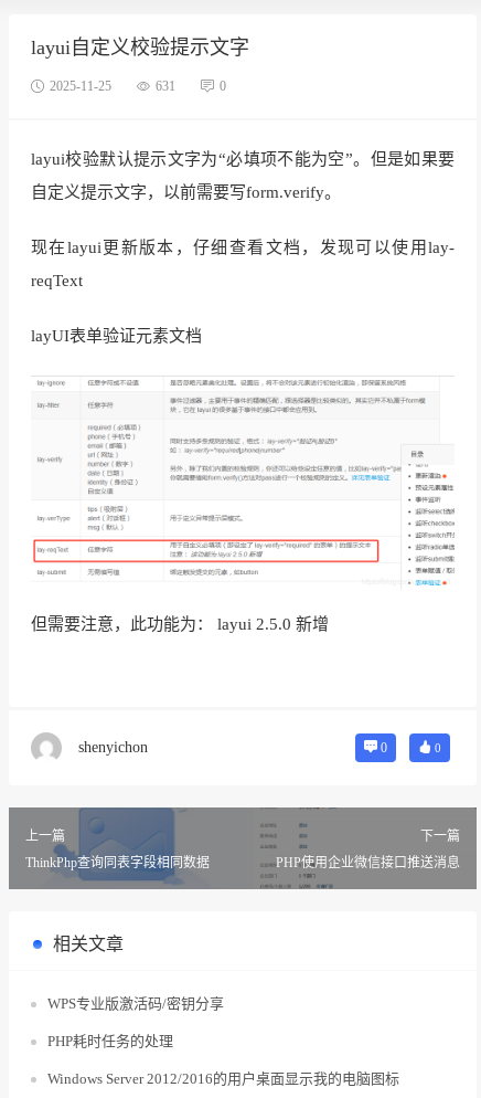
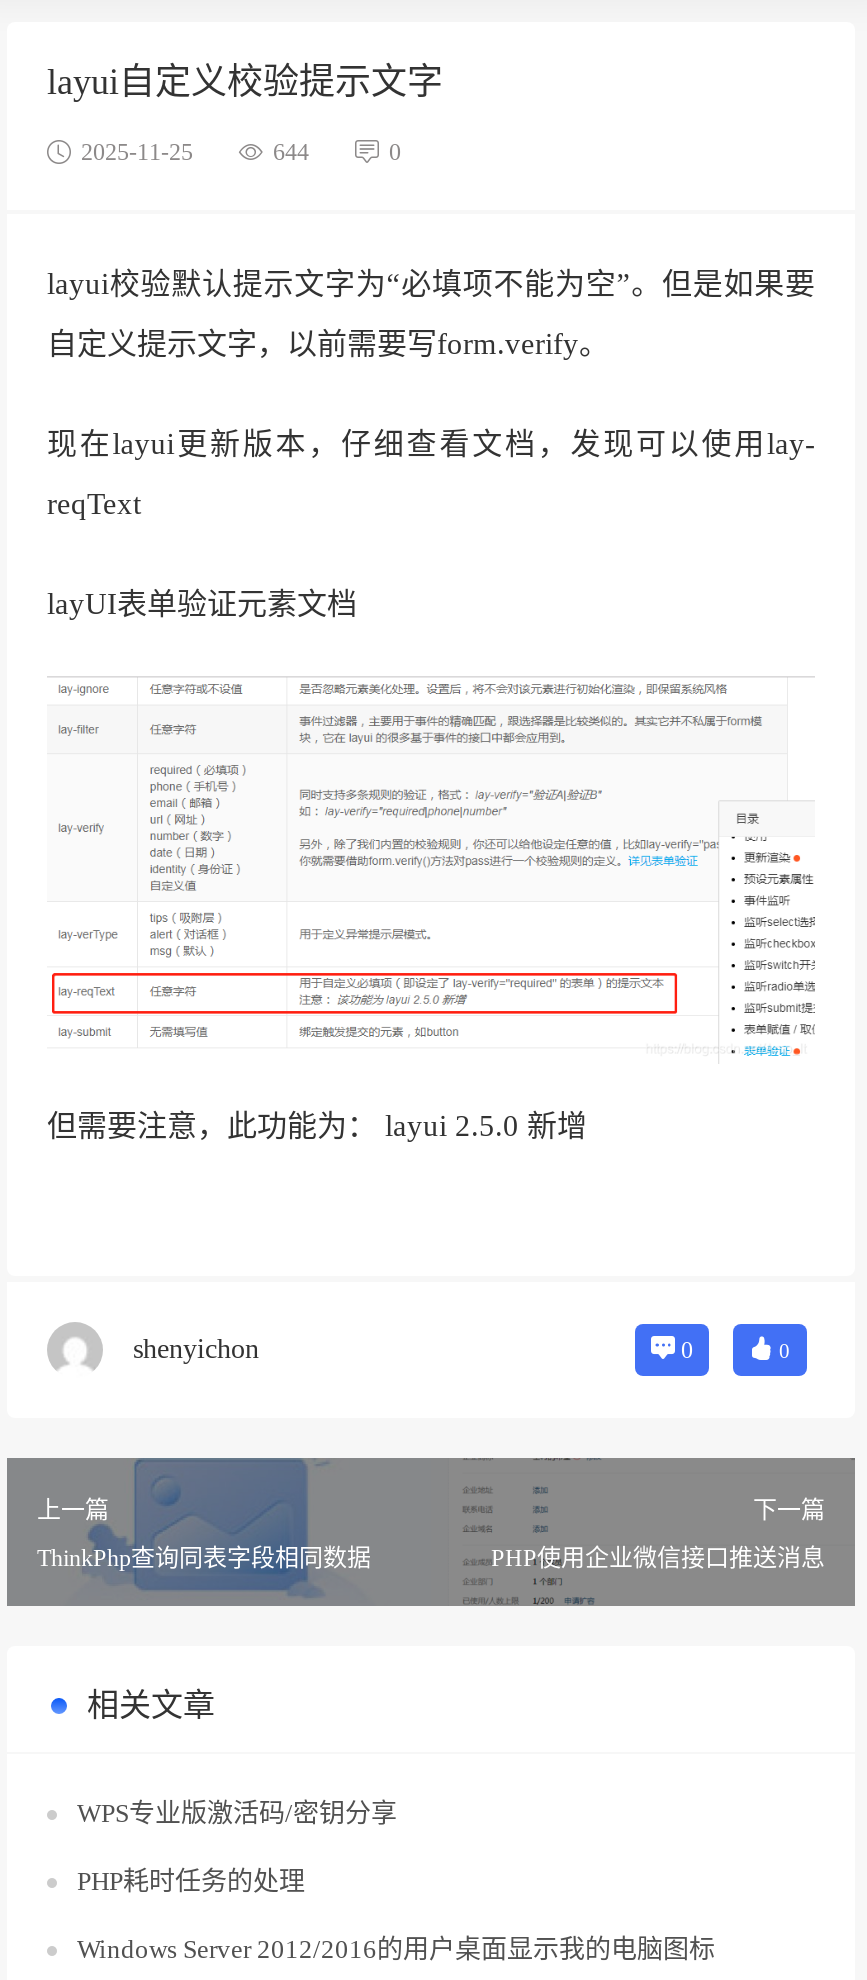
[156,78,175,94] 631 -> [273,138,309,166] 644

